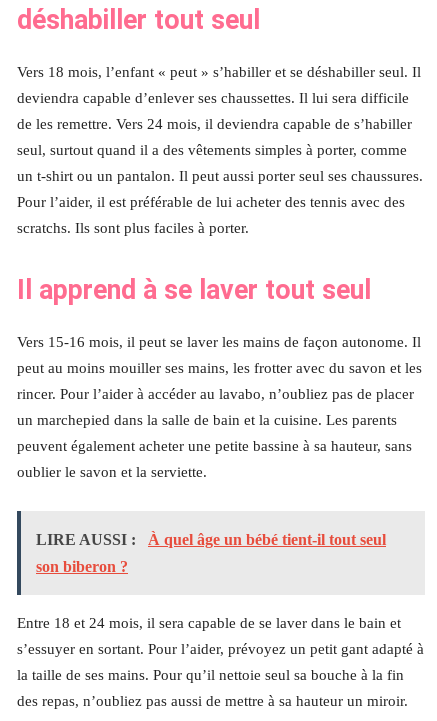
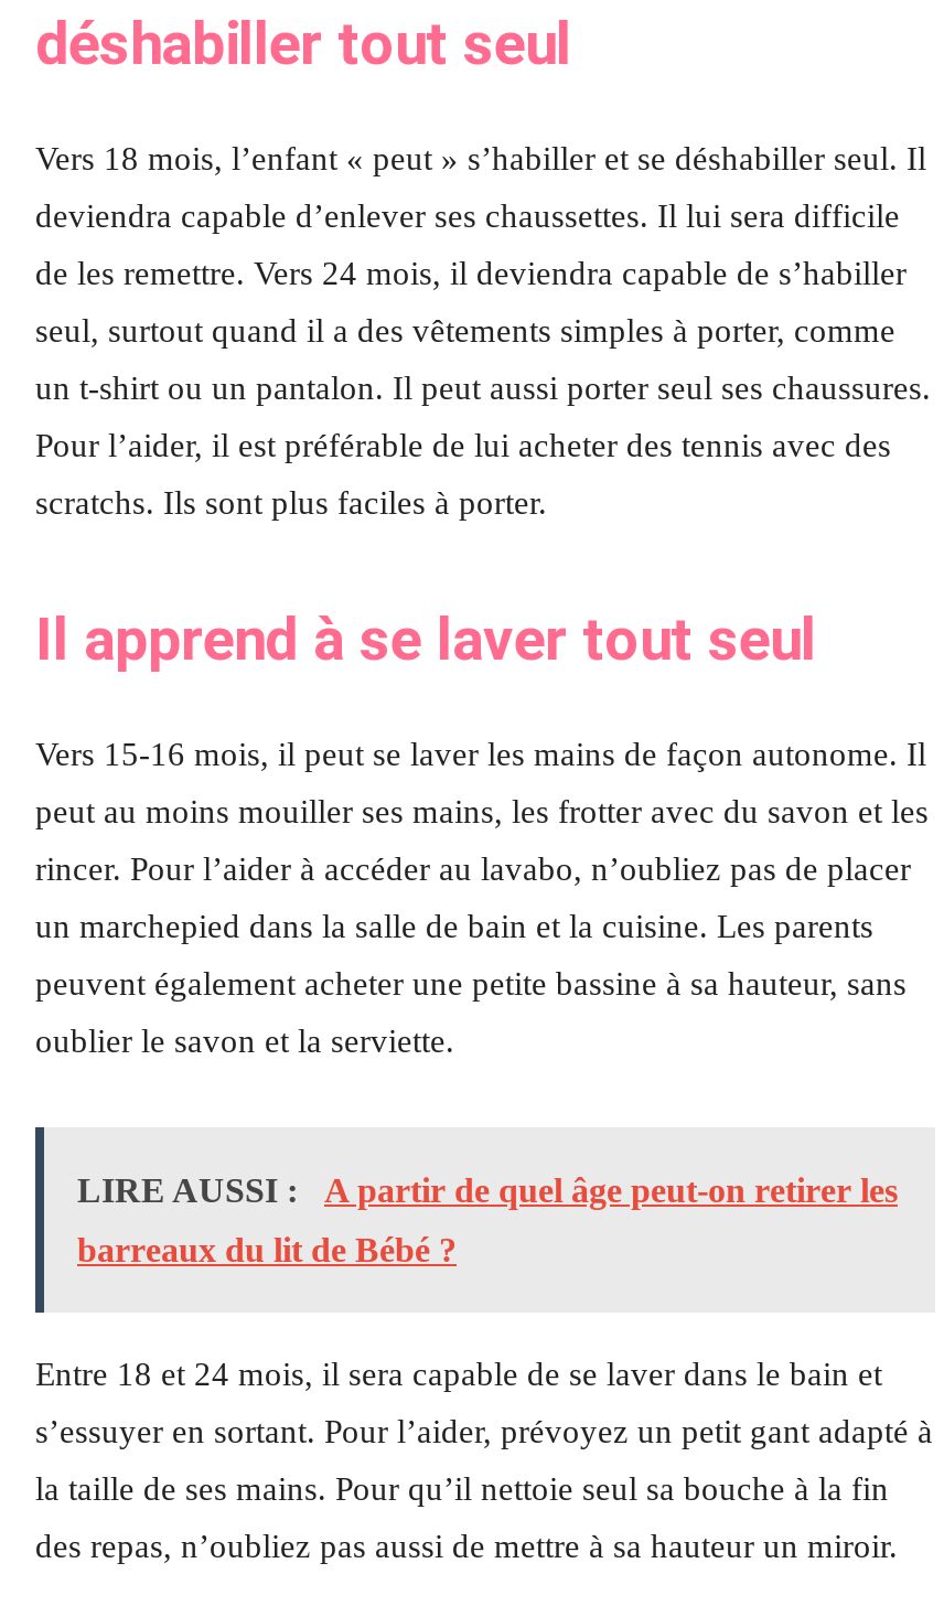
[36,530,386,547] LIRE AUSSI : À quel âge un bébé tient-il tout seul -> [77,1170,898,1208] LIRE AUSSI : A partir de quel âge peut-on retirer les
[36,557,128,574] son biberon ? -> [77,1230,457,1267] barreaux du lit de Bébé ?

